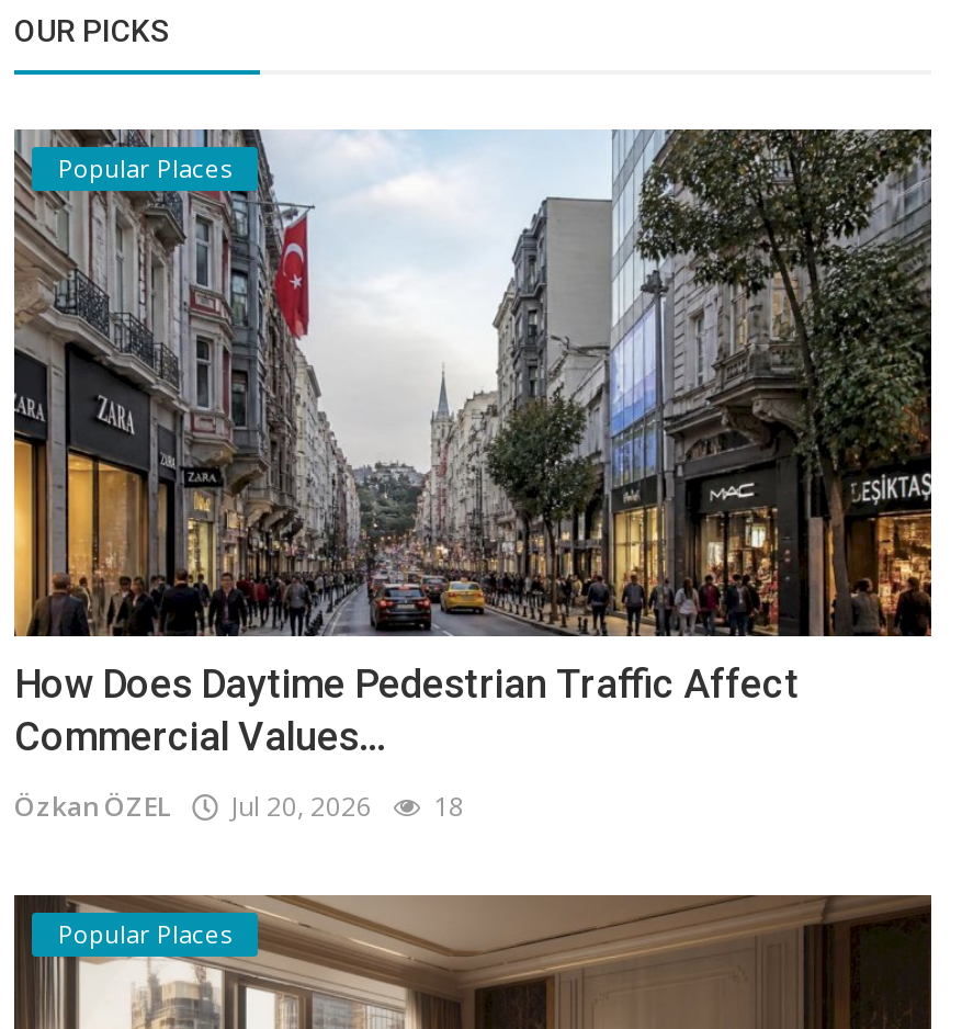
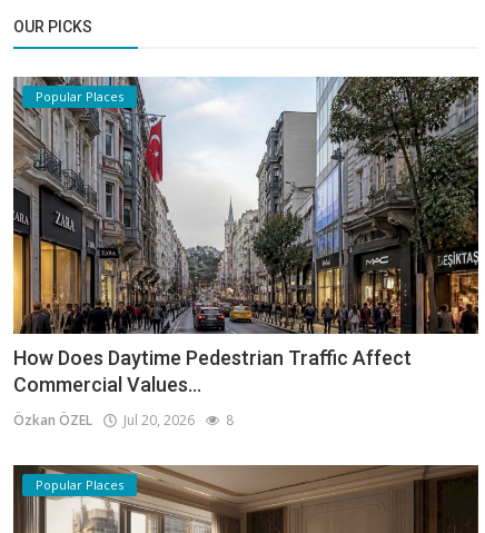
[14,788,464,826] Özkan ÖZEL Jul 20, 2026 18 -> [13,411,234,430] Özkan ÖZEL Jul 20, 2026 8

